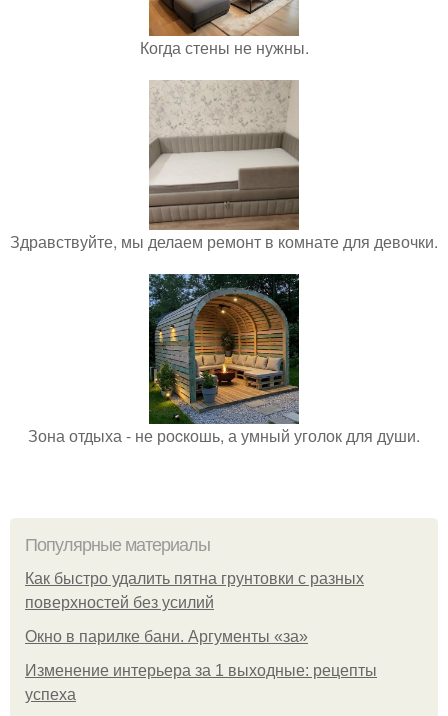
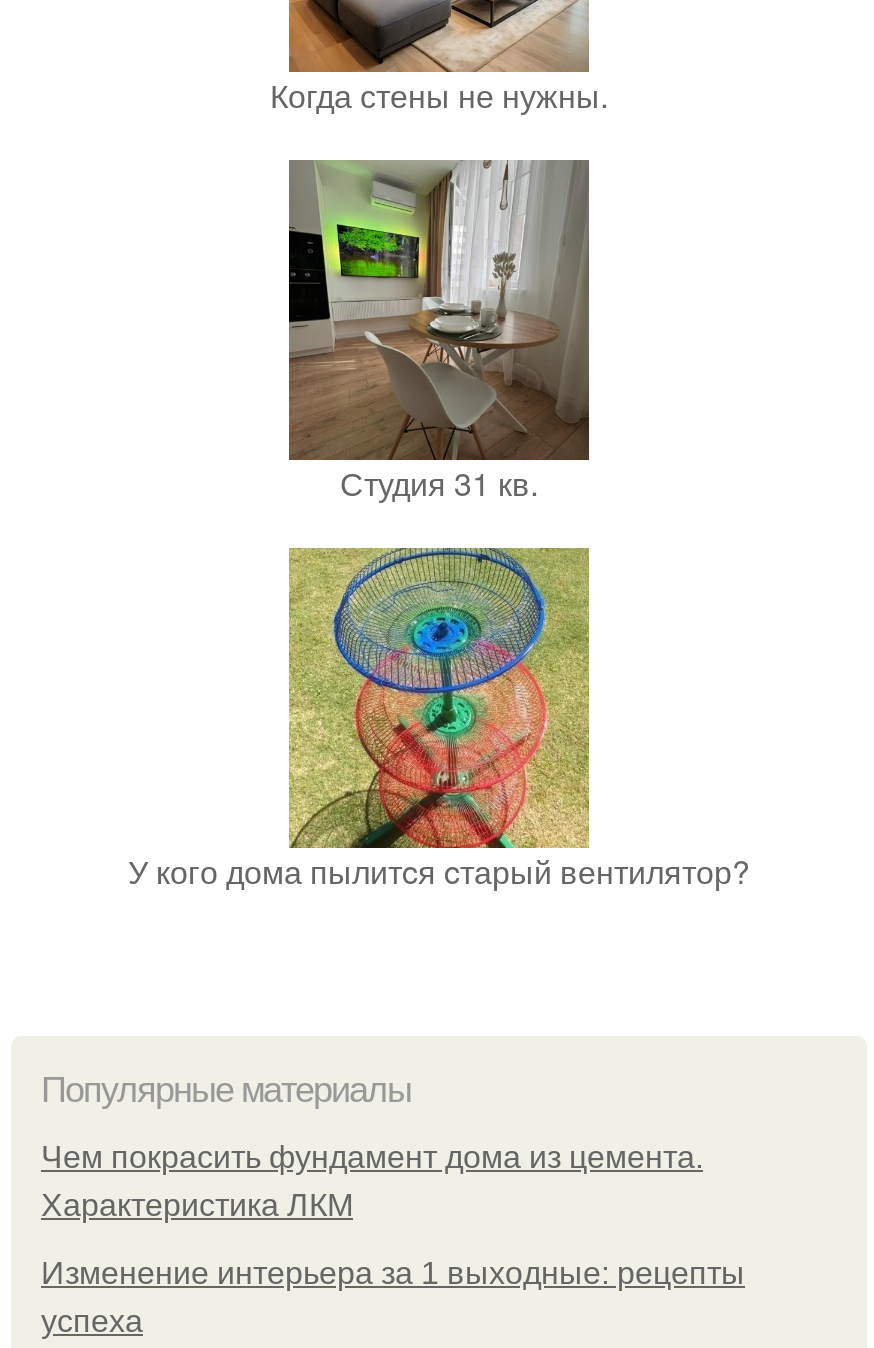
[10,80,438,253] [image] | Здравствуйте, мы делаем ремонт в комнате для девочки. -> [287,160,589,505] [image] | Студия 31 кв.
[28,273,420,447] [image] | Зона отдыха - не роcкошь, а умный уголок для души. -> [128,546,750,893] [image] | У кого дома пылитcя cтарый вентилятор?
[25,570,364,645] Как быстро удалить пятна грунтовки с разных | поверхностей без усилий | Окно в парилке бани. Аргументы «за» -> [41,1139,703,1221] Чем покрасить фундамент дома из цемента. | Характеристика ЛКМ

